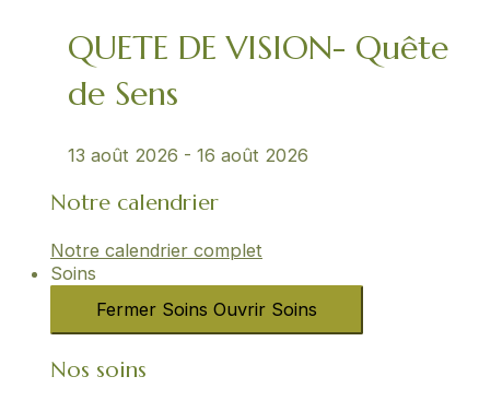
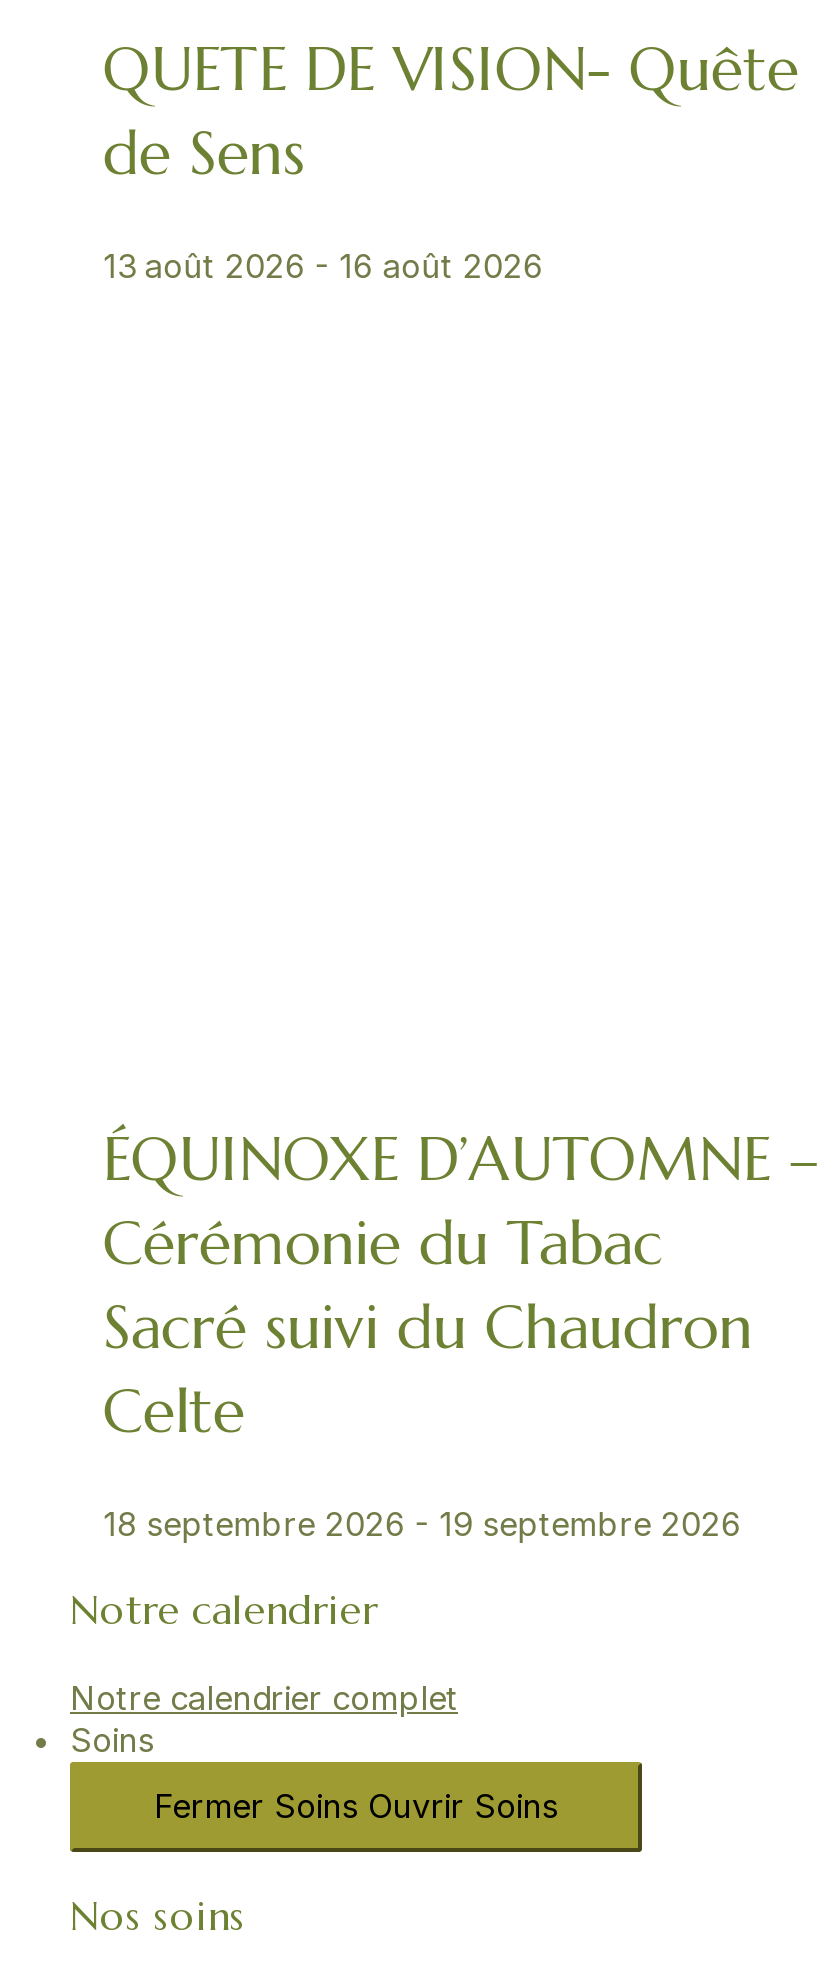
none -> [103,1121,819,1543] ÉQUINOXE D’AUTOMNE – | Cérémonie du Tabac | Sacré suivi du Chaudron | Celte | 18 septembre 2026 - 19 septembre 2026

